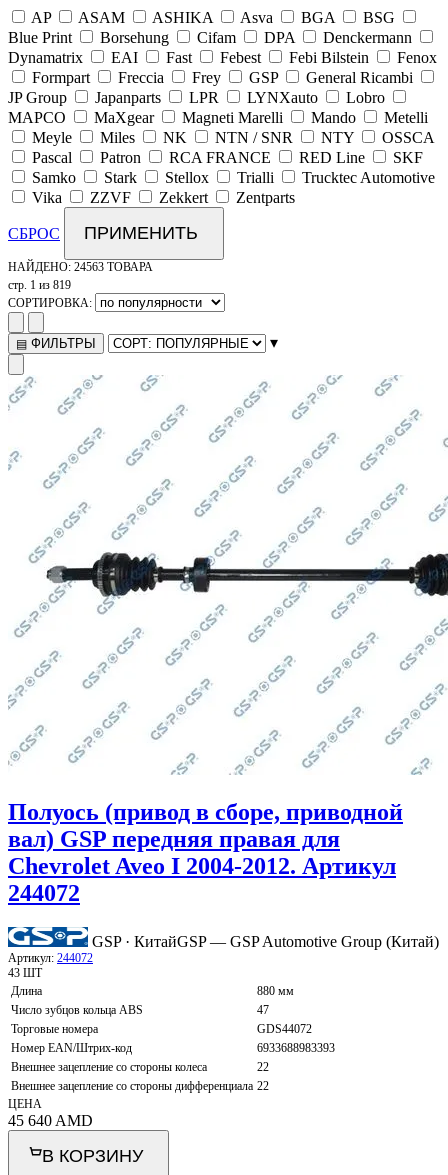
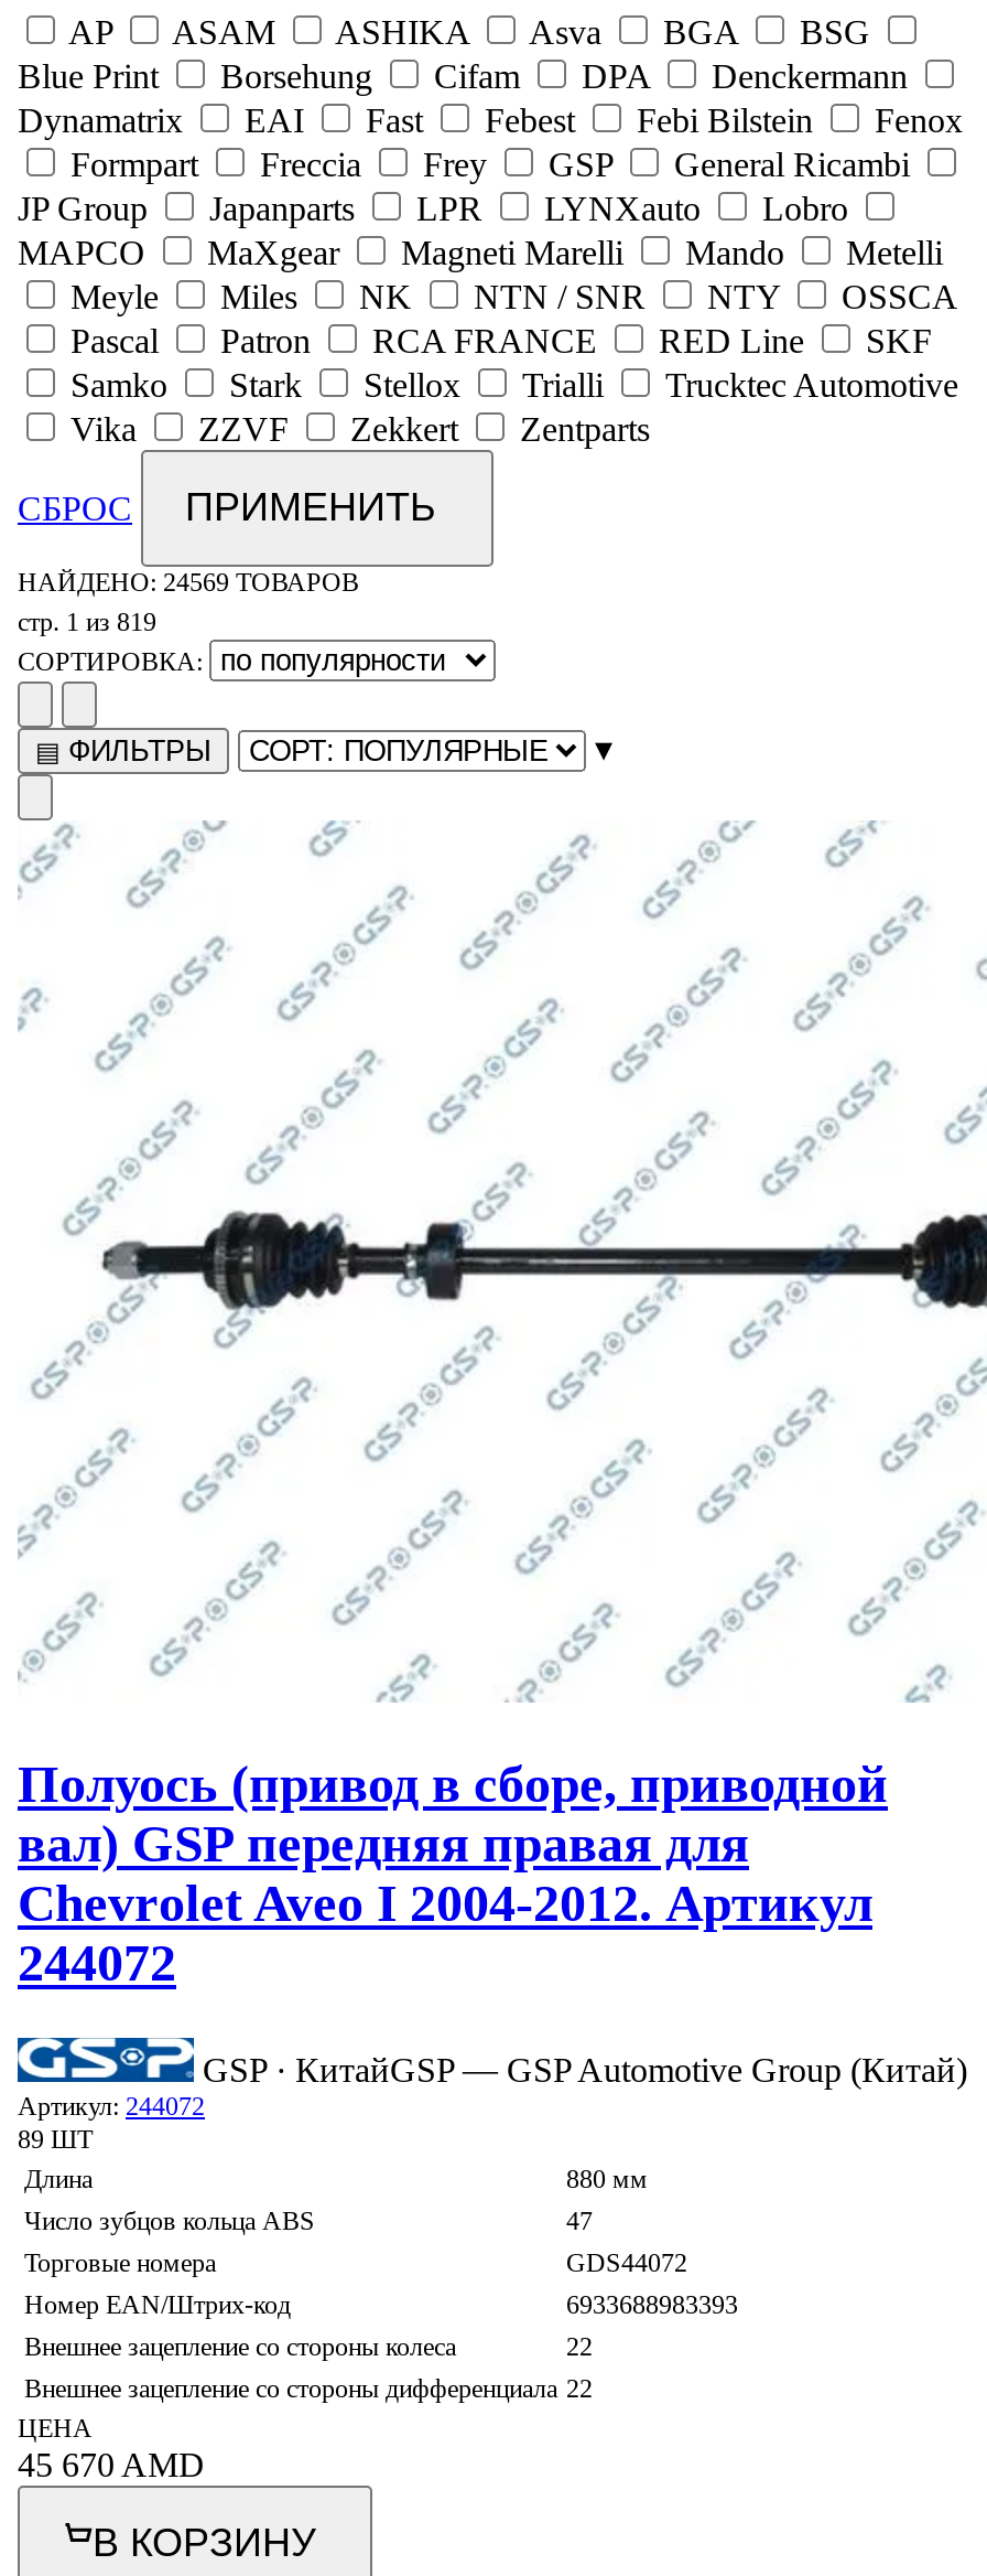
[8,260,153,274] НАЙДЕНО: 24563 ТОВАРА -> [18,567,359,598] НАЙДЕНО: 24569 ТОВАРОВ
[8,966,42,980] 43 ШТ -> [18,2124,93,2155] 89 ШТ
[8,1112,93,1129] 45 640 AMD -> [18,2446,205,2483] 45 670 AMD

